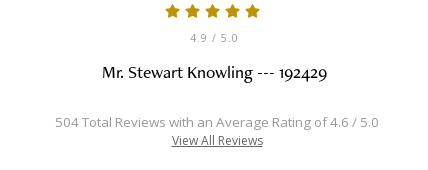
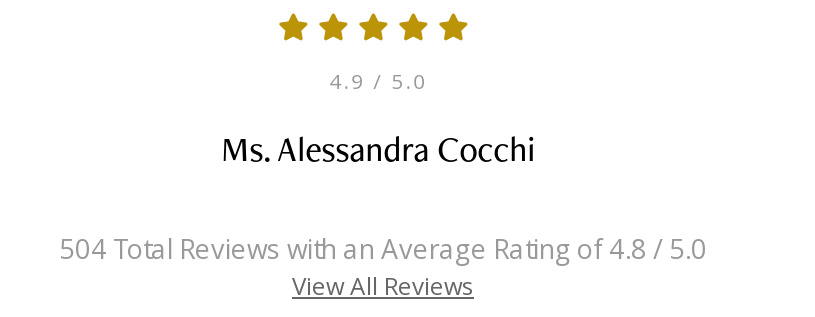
[102,60,327,83] Mr. Stewart Knowling --- 192429 -> [221,125,535,171] Ms. Alessandra Cocchi
[55,113,379,131] 504 Total Reviews with an Average Rating of 4.6 / 5.0 -> [59,231,707,267] 504 Total Reviews with an Average Rating of 4.8 / 5.0

